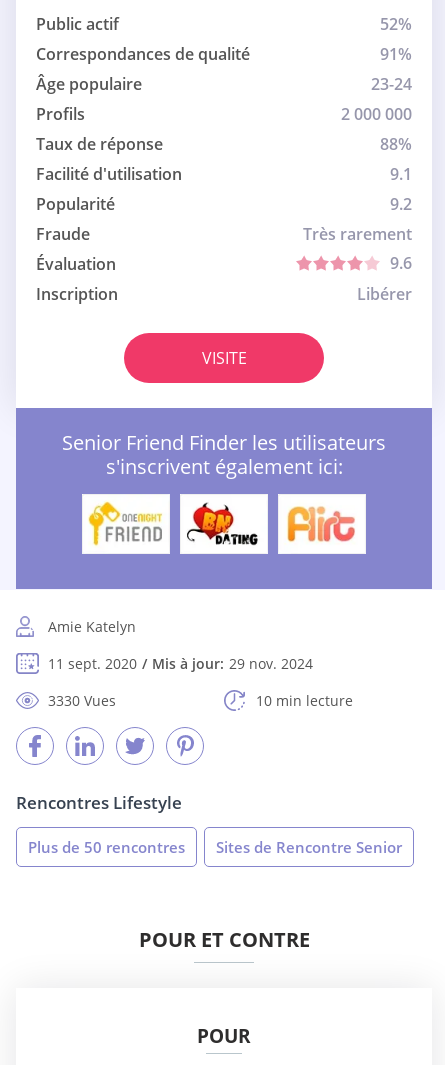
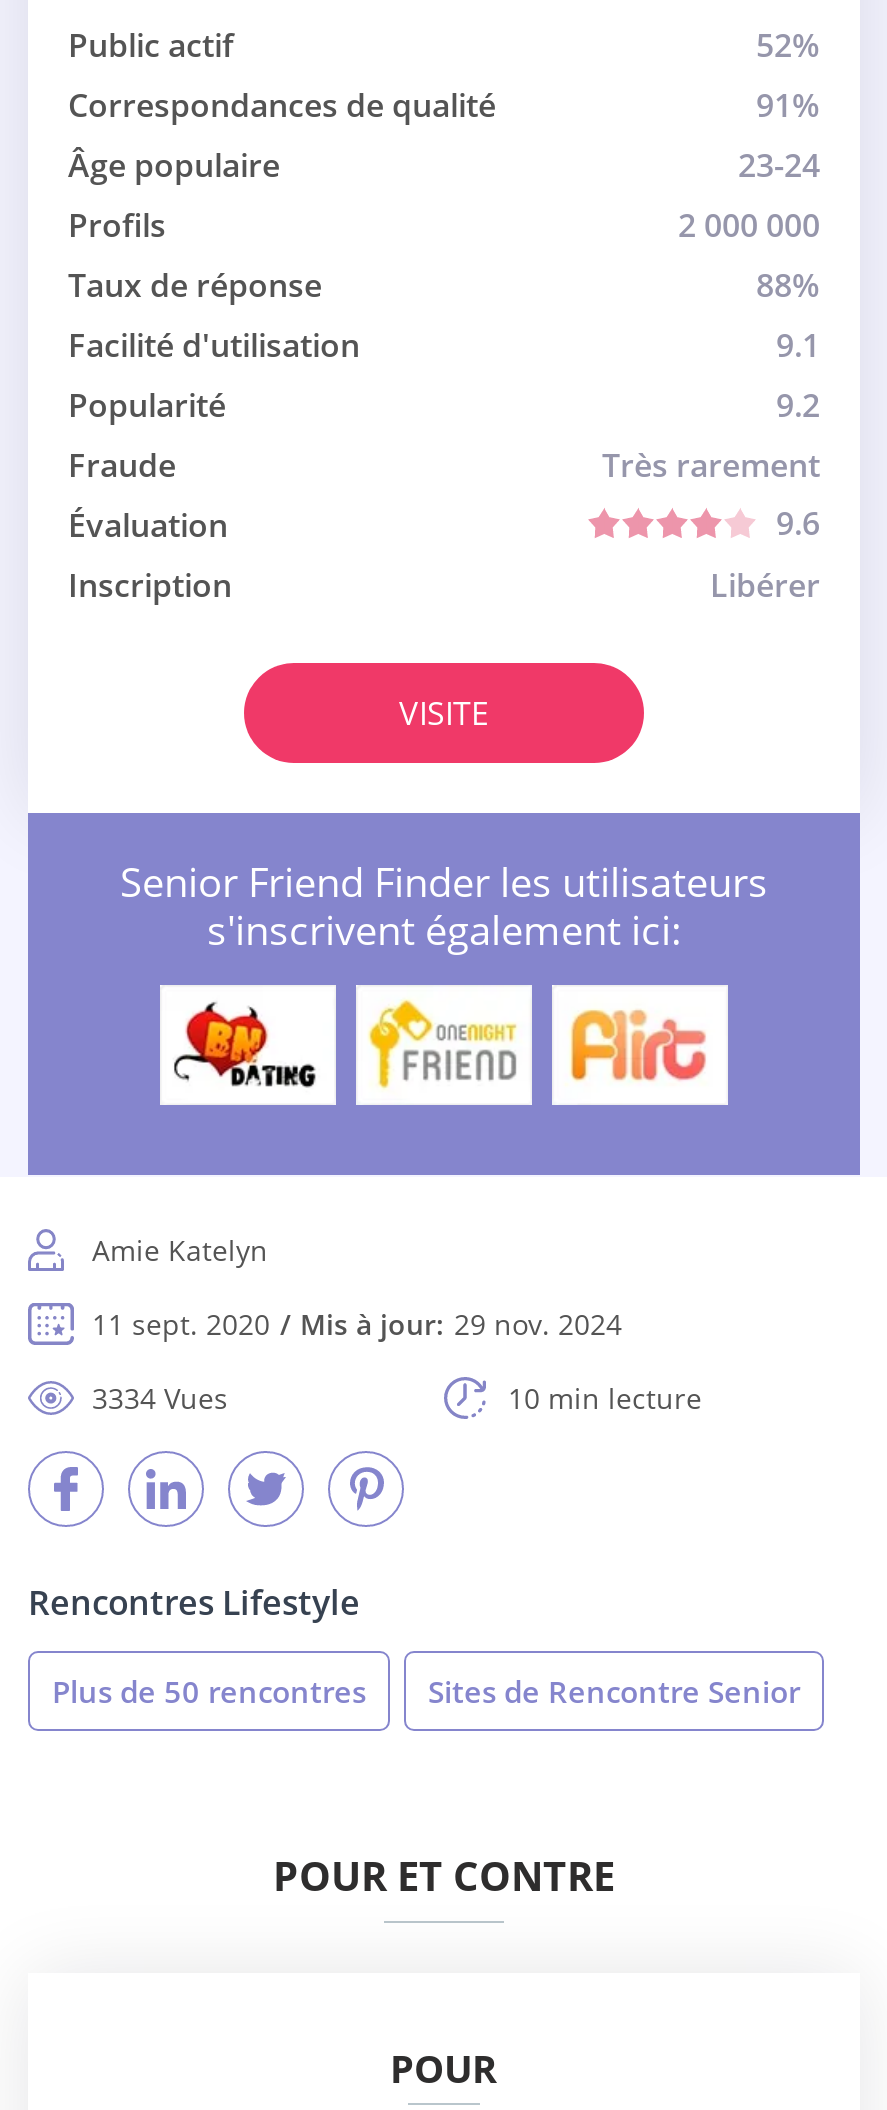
[87,501,163,547] [image] -> [172,1001,320,1089] [image]
[186,502,260,546] [image] -> [366,999,518,1091] [image]
[48,691,116,710] 3330 Vues -> [92,1379,228,1417] 3334 Vues

